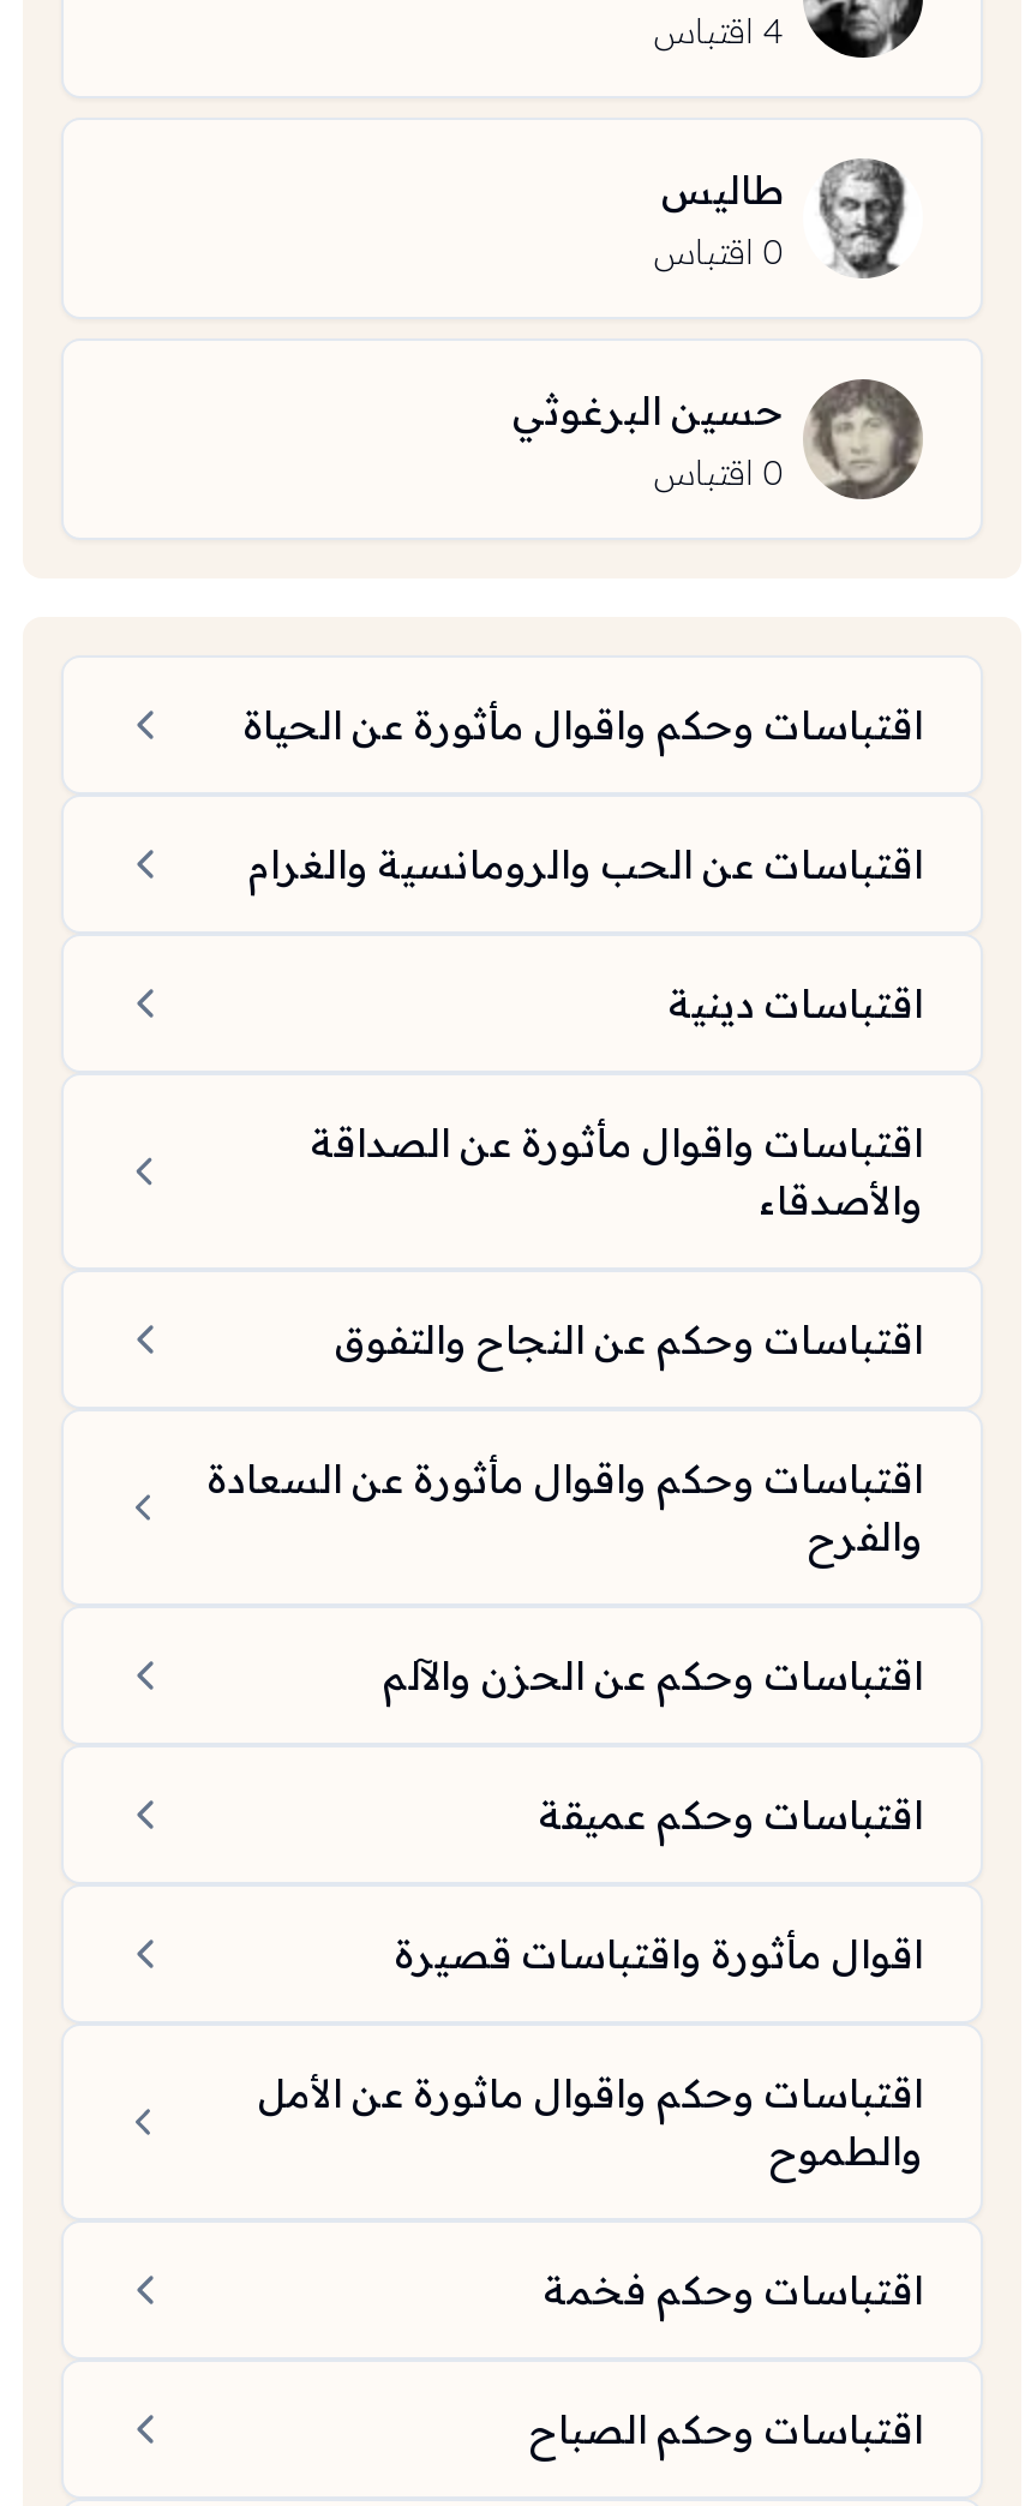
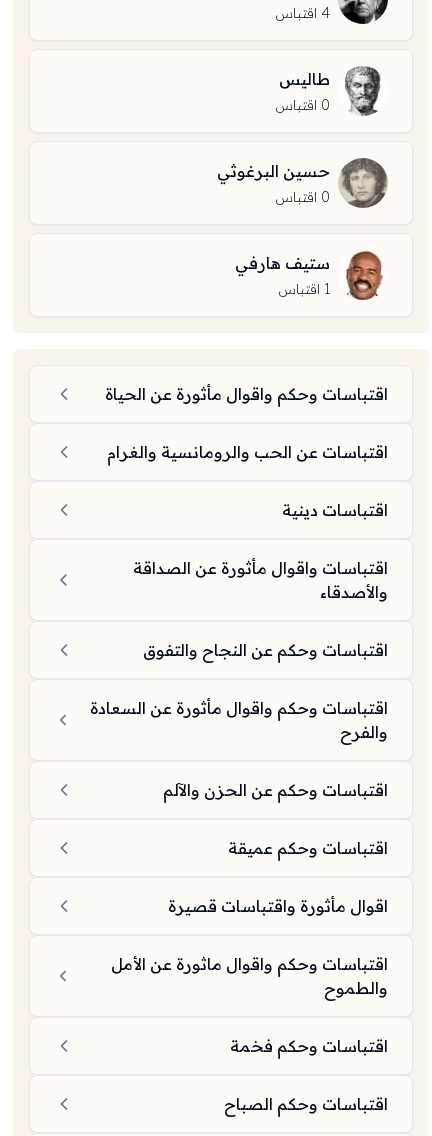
none -> [235,250,384,300] [image] | ستيف هارفي | 1 اقتباس

